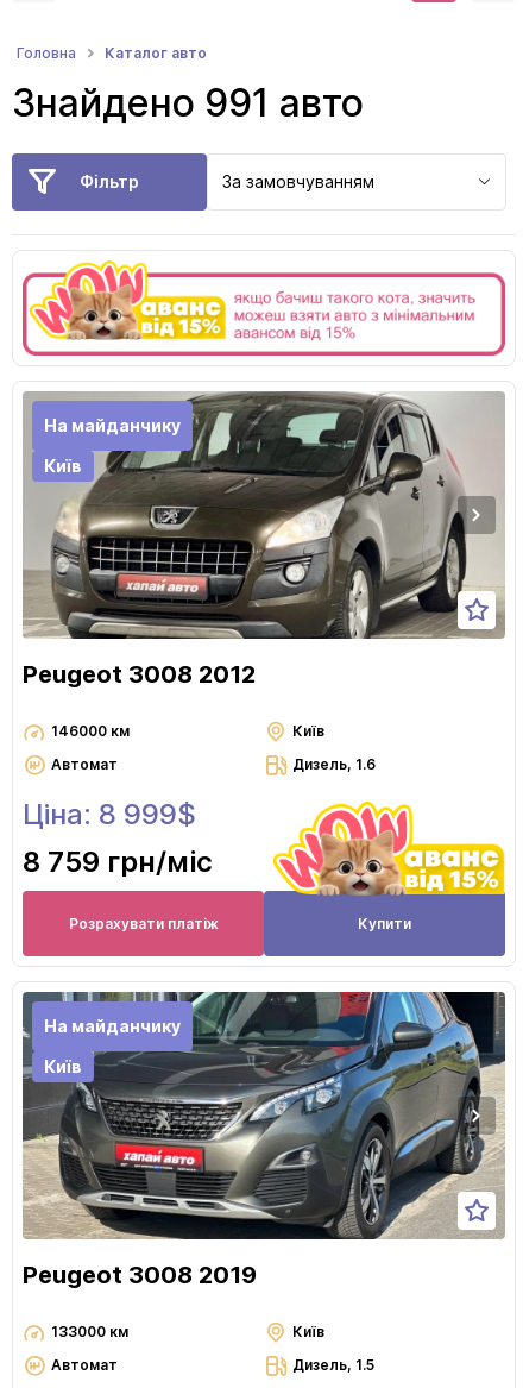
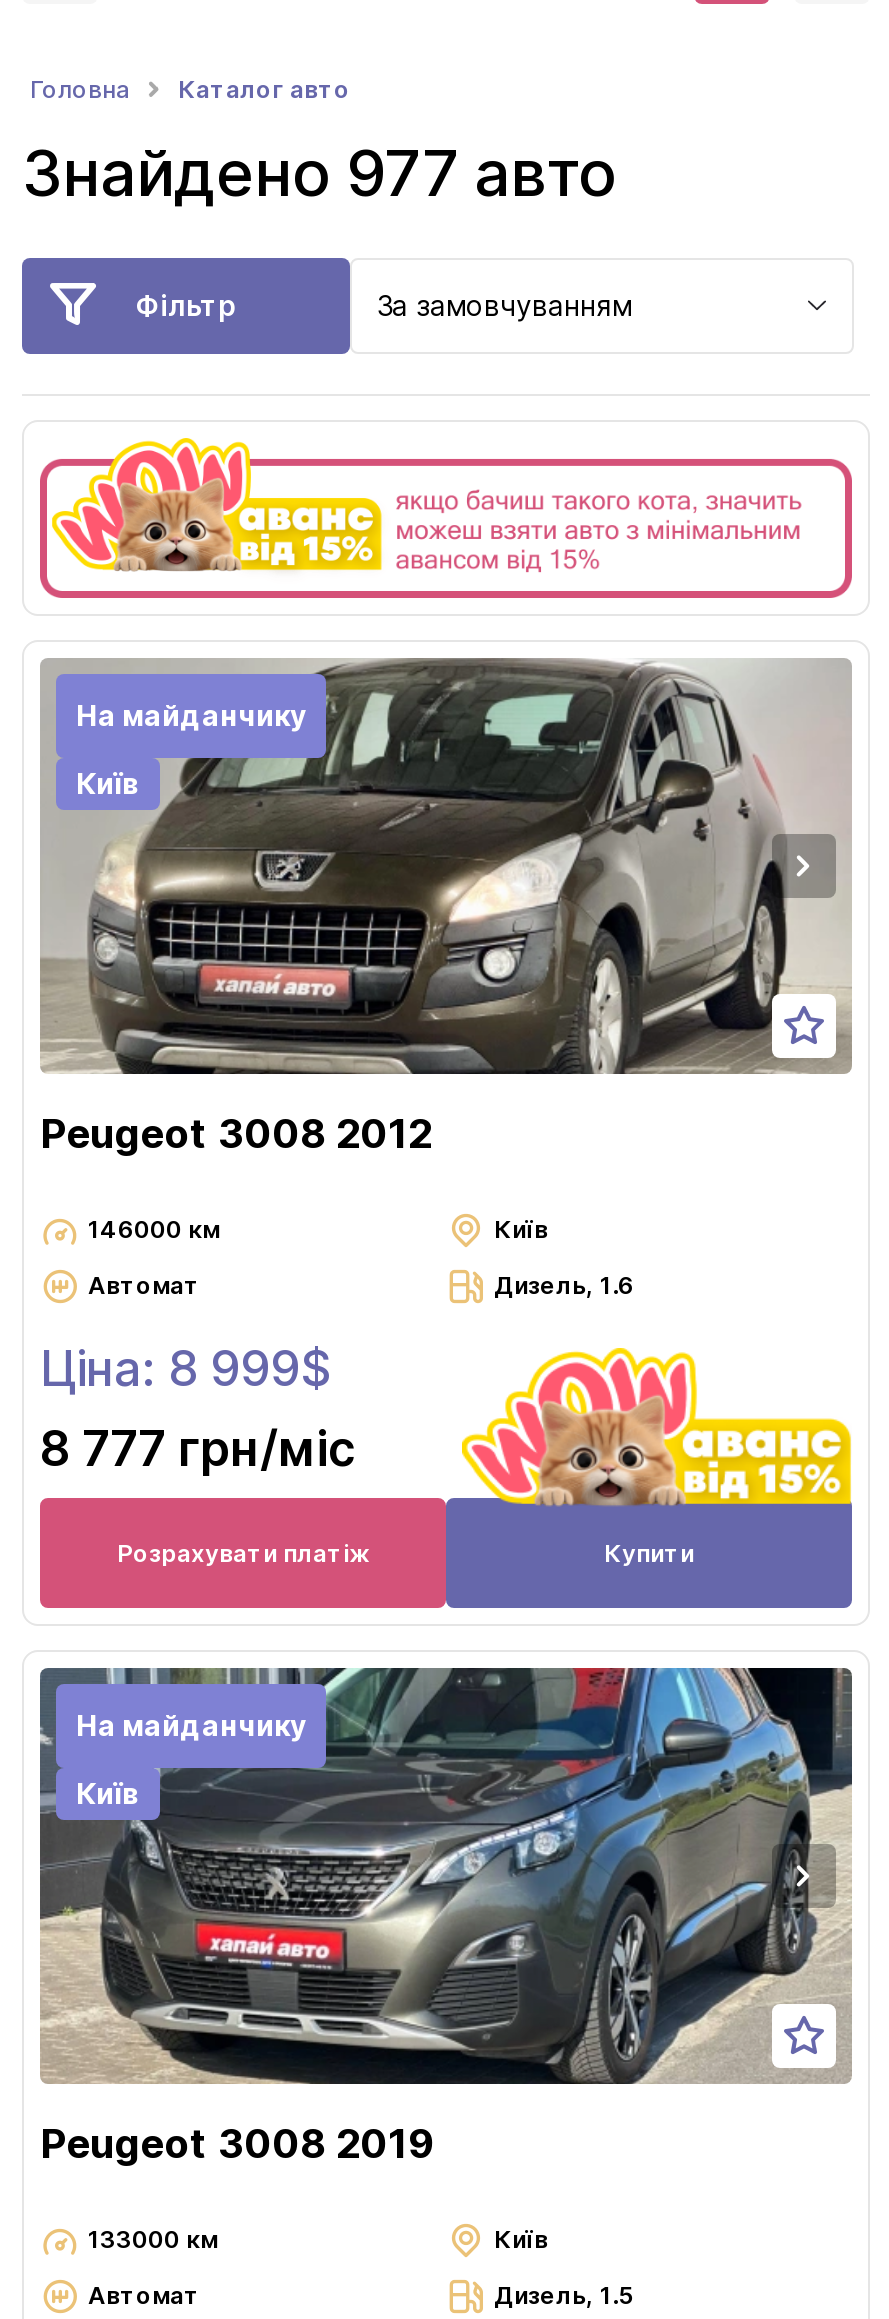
[12,80,364,126] Знайдено 991 авто -> [22,134,616,212] Знайдено 977 авто
[23,845,213,879] 8 759 грн/міс -> [40,1420,356,1478] 8 777 грн/міс

